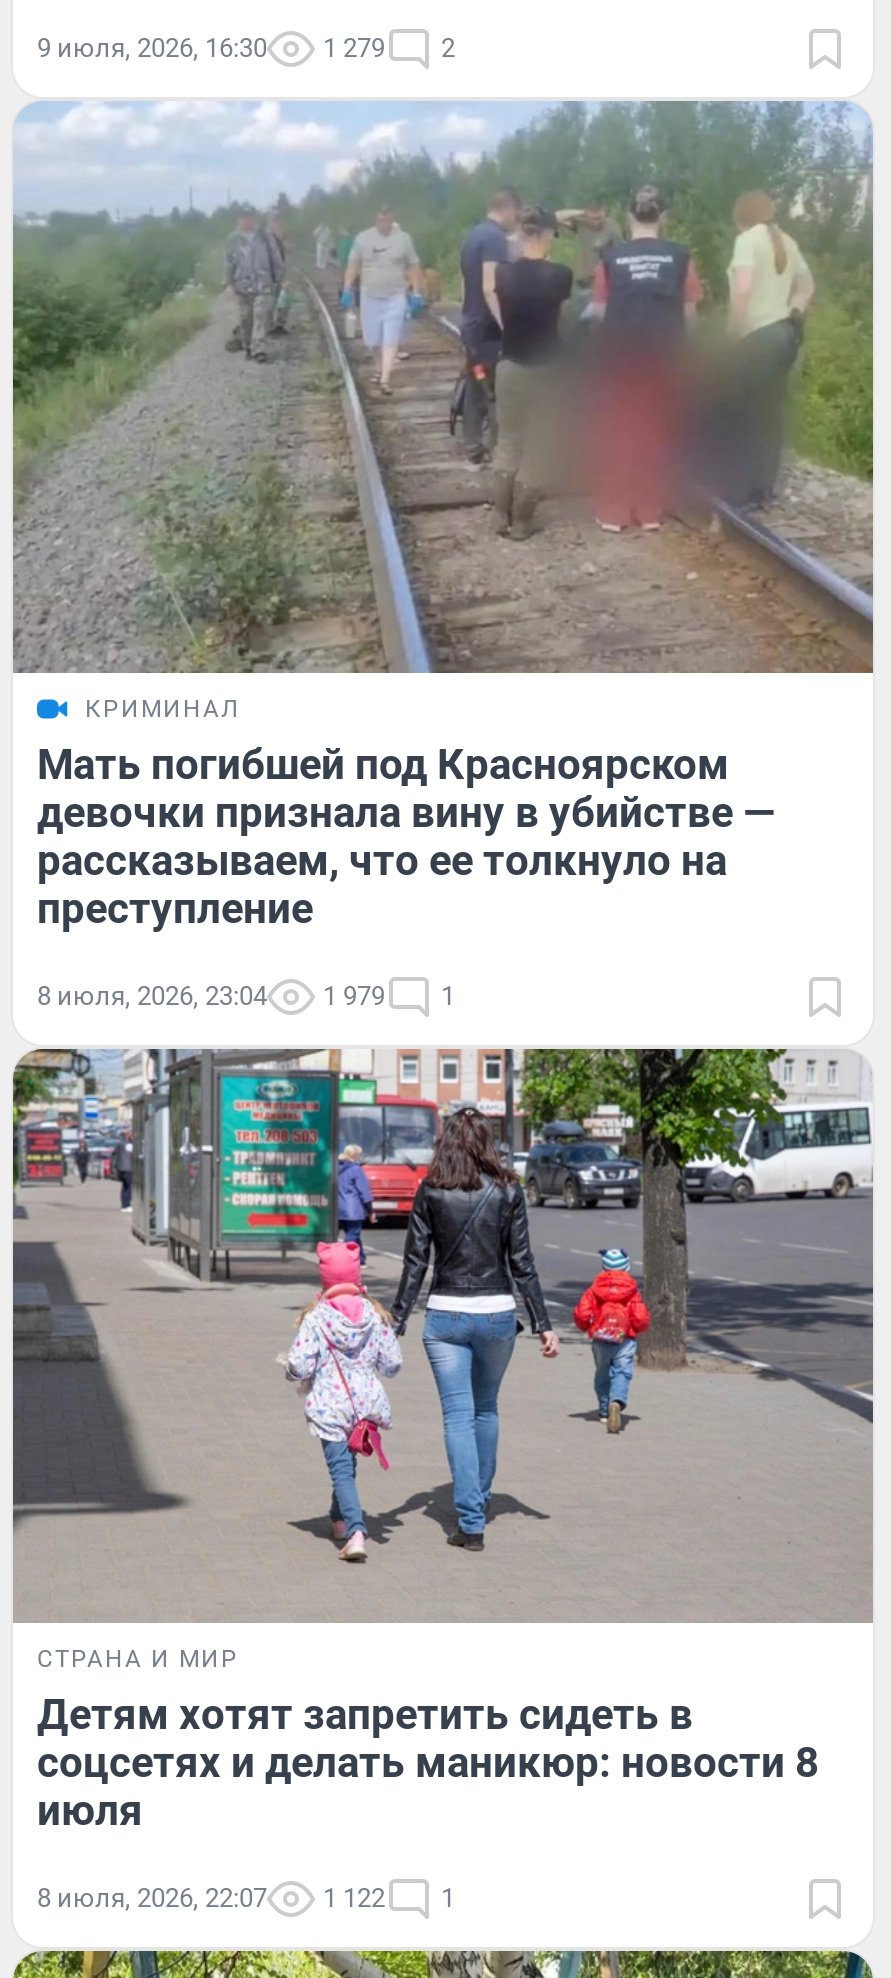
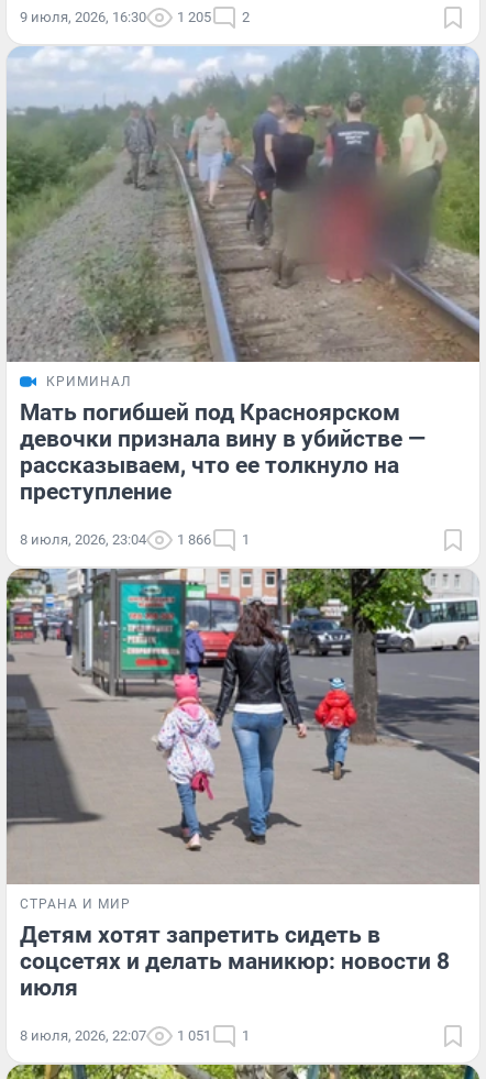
[37,33,455,63] 9 июля, 2026, 16:30 1 279 2 -> [20,9,250,26] 9 июля, 2026, 16:30 1 205 2
[37,982,455,1012] 8 июля, 2026, 23:04 1 979 1 -> [20,531,250,548] 8 июля, 2026, 23:04 1 866 1
[37,1883,455,1913] 8 июля, 2026, 22:07 1 122 1 -> [20,1027,250,1043] 8 июля, 2026, 22:07 1 051 1

